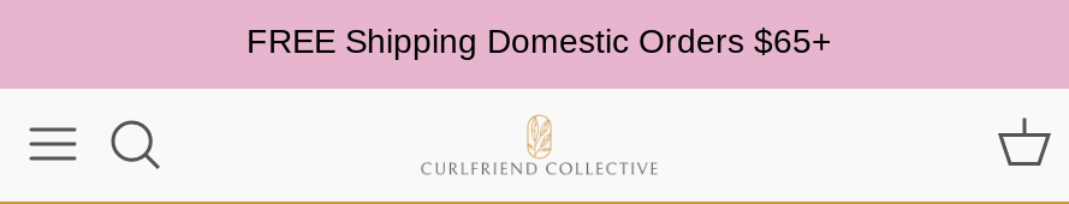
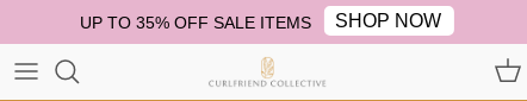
[247,22,831,60] FREE Shipping Domestic Orders $65+ -> [80,11,442,32] UP TO 35% OFF SALE ITEMS | SHOP NOW

